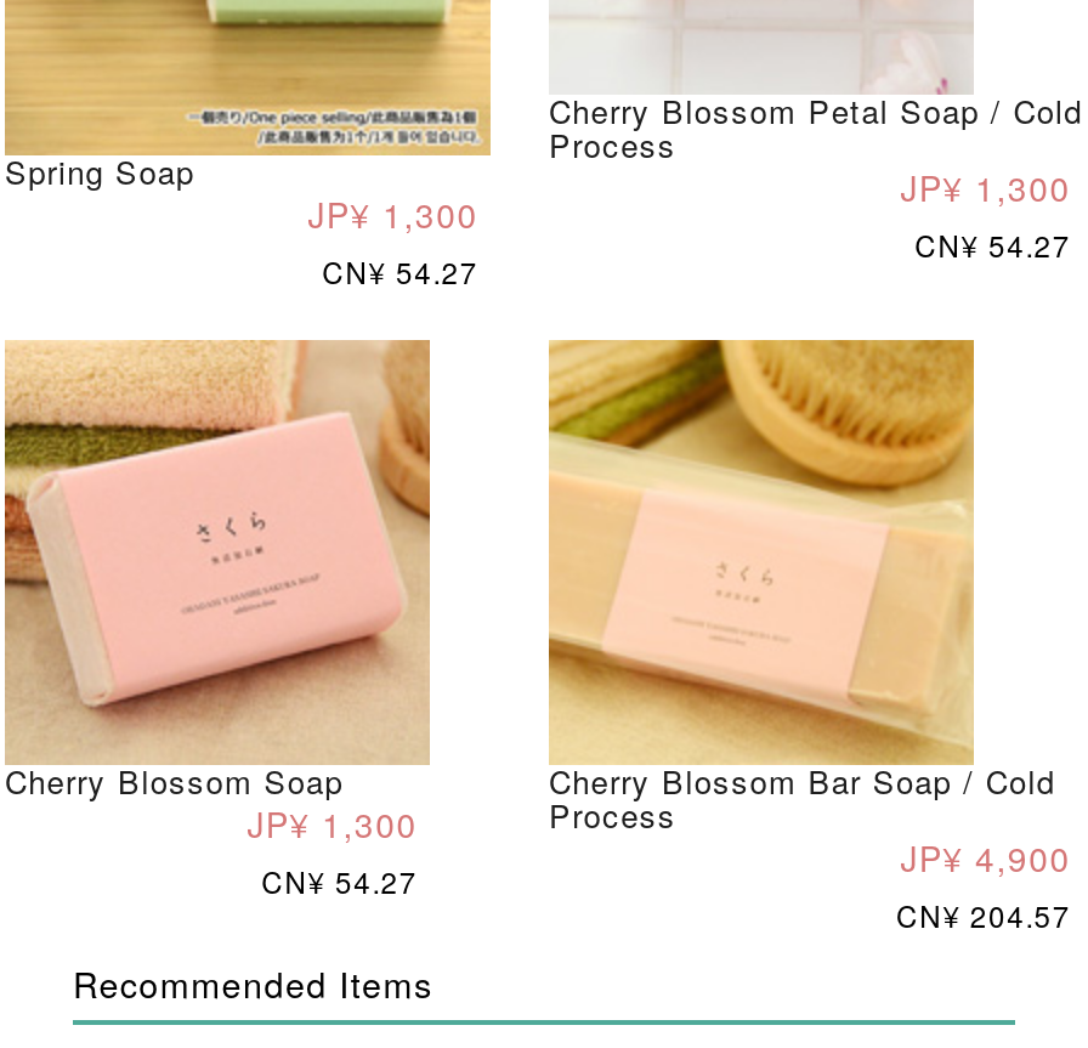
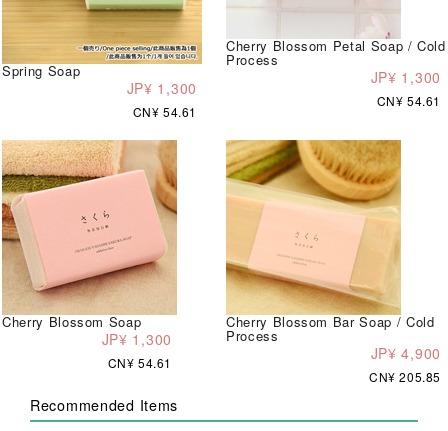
[915,223,1071,264] CN¥ 54.27 -> [377,92,441,109] CN¥ 54.61
[322,249,478,291] CN¥ 54.27 -> [133,103,197,120] CN¥ 54.61
[261,859,418,900] CN¥ 54.27 -> [108,354,172,371] CN¥ 54.61
[896,893,1071,934] CN¥ 204.57 -> [369,368,441,385] CN¥ 205.85

